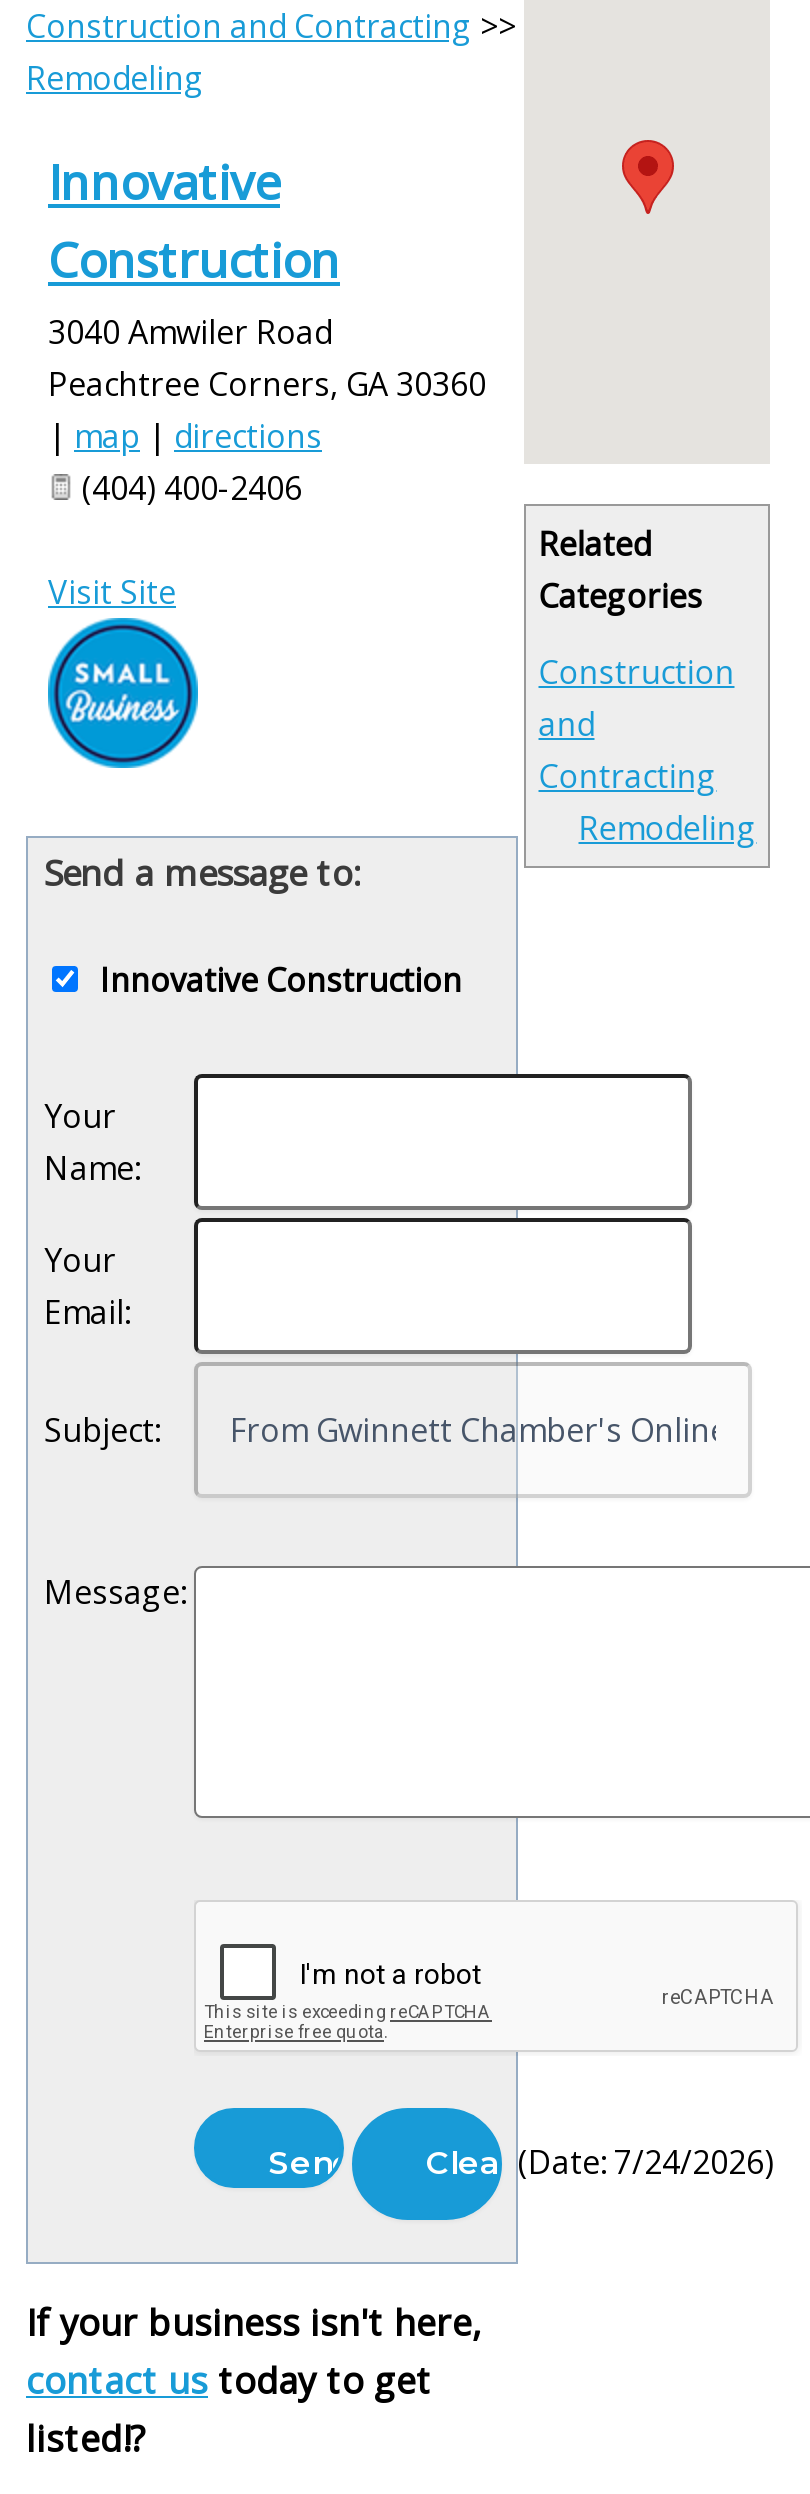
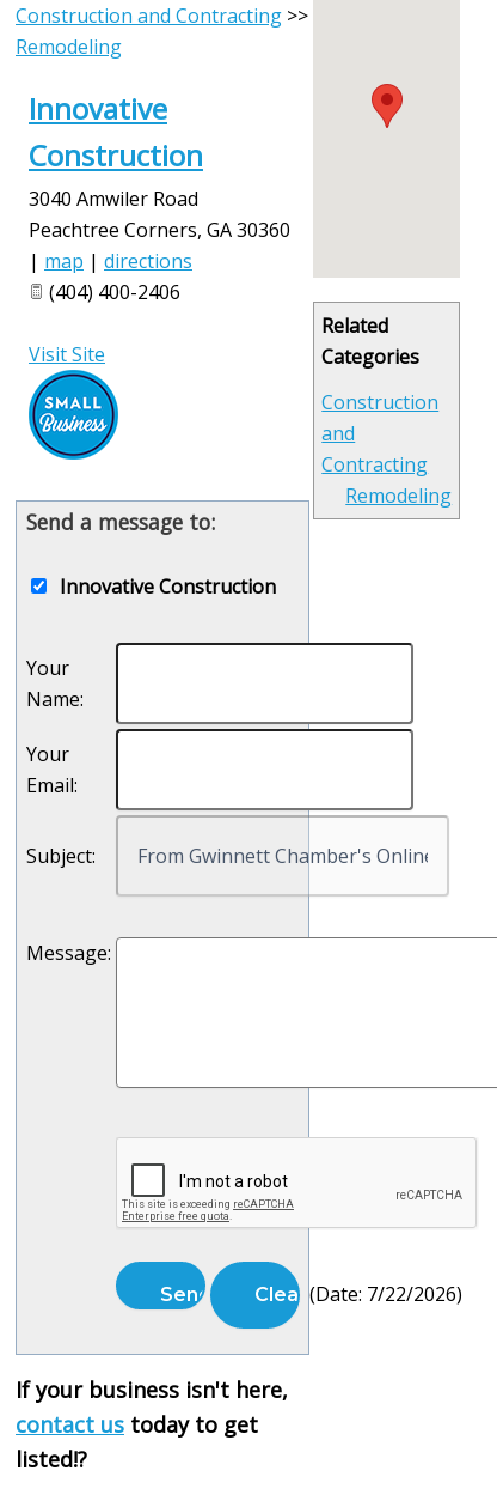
[502,2141,774,2185] (Date: 7/24/2026) -> [300,1281,462,1308] (Date: 7/22/2026)

